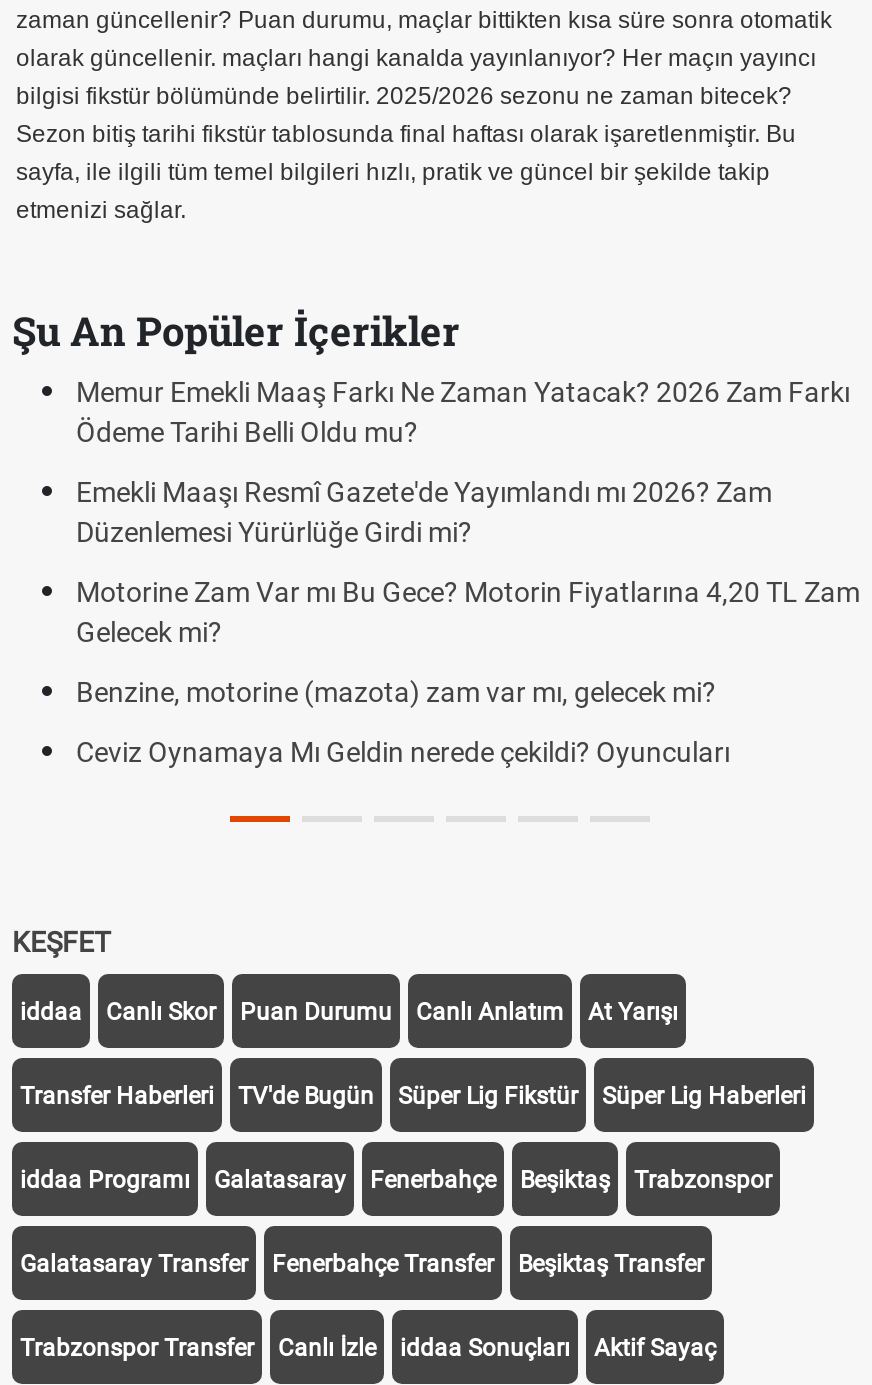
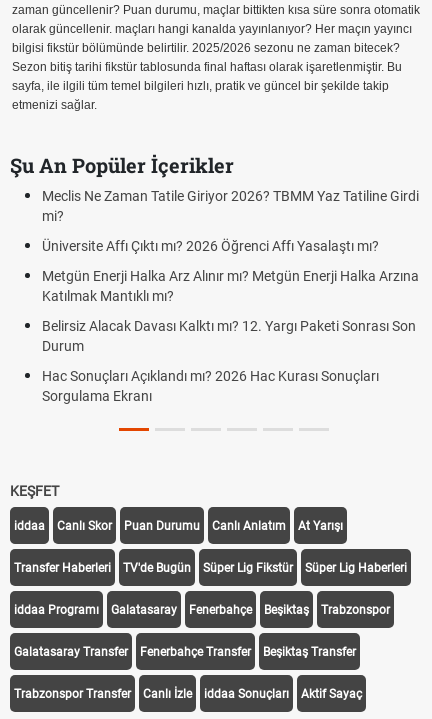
[76,376,850,448] Memur Emekli Maaş Farkı Ne Zaman Yatacak? 2026 Zam Farkı | Ödeme Tarihi Belli Oldu mu? -> [42,188,419,224] Meclis Ne Zaman Tatile Giriyor 2026? TBMM Yaz Tatiline Girdi | mi?
[76,476,772,548] Emekli Maaşı Resmî Gazete'de Yayımlandı mı 2026? Zam | Düzenlemesi Yürürlüğe Girdi mi? -> [42,238,379,254] Üniversite Affı Çıktı mı? 2026 Öğrenci Affı Yasalaştı mı?
[76,576,860,648] Motorine Zam Var mı Bu Gece? Motorin Fiyatlarına 4,20 TL Zam | Gelecek mi? -> [42,268,419,304] Metgün Enerji Halka Arz Alınır mı? Metgün Enerji Halka Arzına | Katılmak Mantıklı mı?
[76,676,716,708] Benzine, motorine (mazota) zam var mı, gelecek mi? -> [42,318,416,354] Belirsiz Alacak Davası Kalktı mı? 12. Yargı Paketi Sonrası Son | Durum
[76,736,730,768] Ceviz Oynamaya Mı Geldin nerede çekildi? Oyuncuları -> [42,368,379,404] Hac Sonuçları Açıklandı mı? 2026 Hac Kurası Sonuçları | Sorgulama Ekranı

